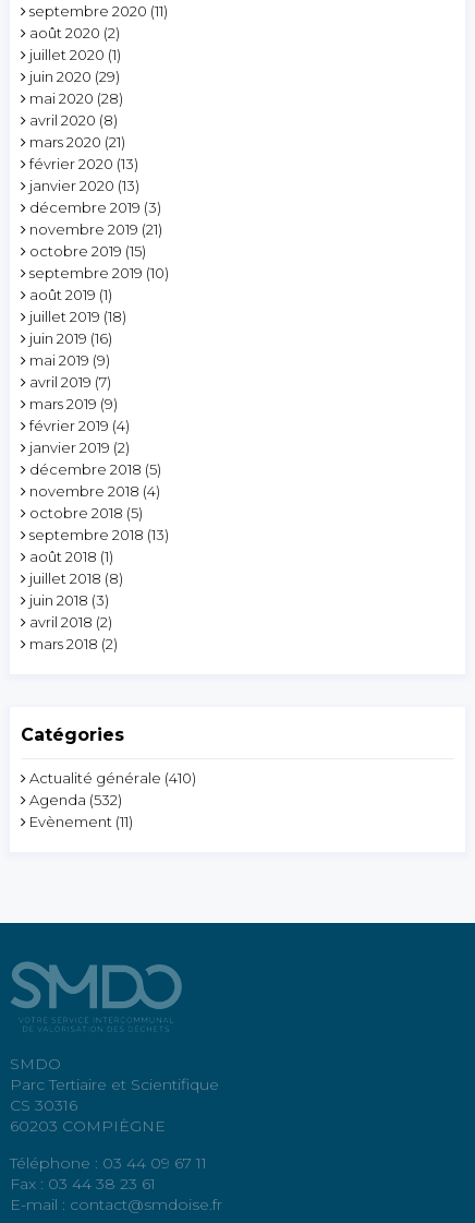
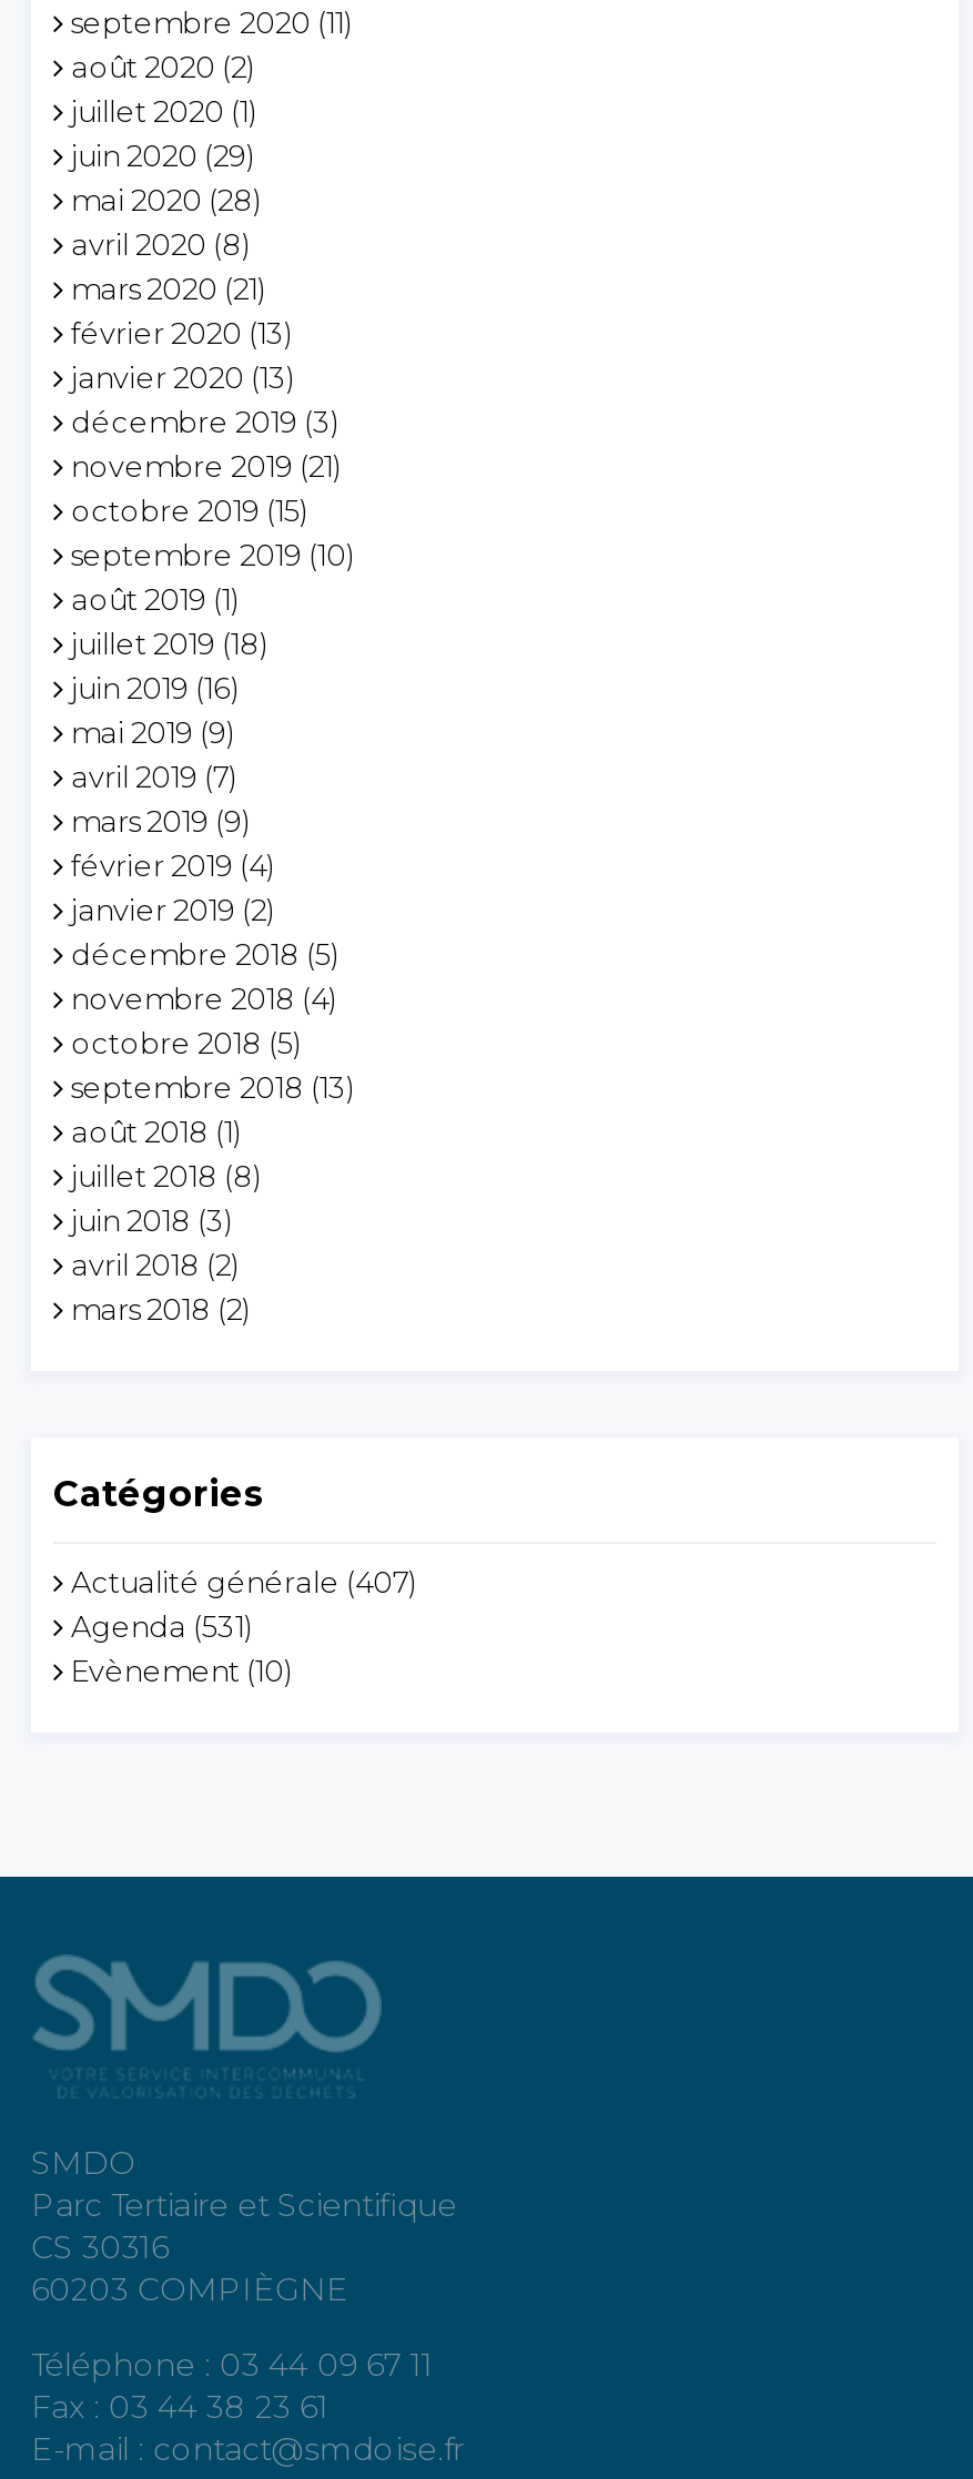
[29,769,196,786] Actualité générale (410) -> [71,1563,417,1599] Actualité générale (407)
[29,791,122,808] Agenda (532) -> [71,1608,253,1643] Agenda (531)
[29,812,133,830] Evènement (11) -> [71,1652,293,1687] Evènement (10)

